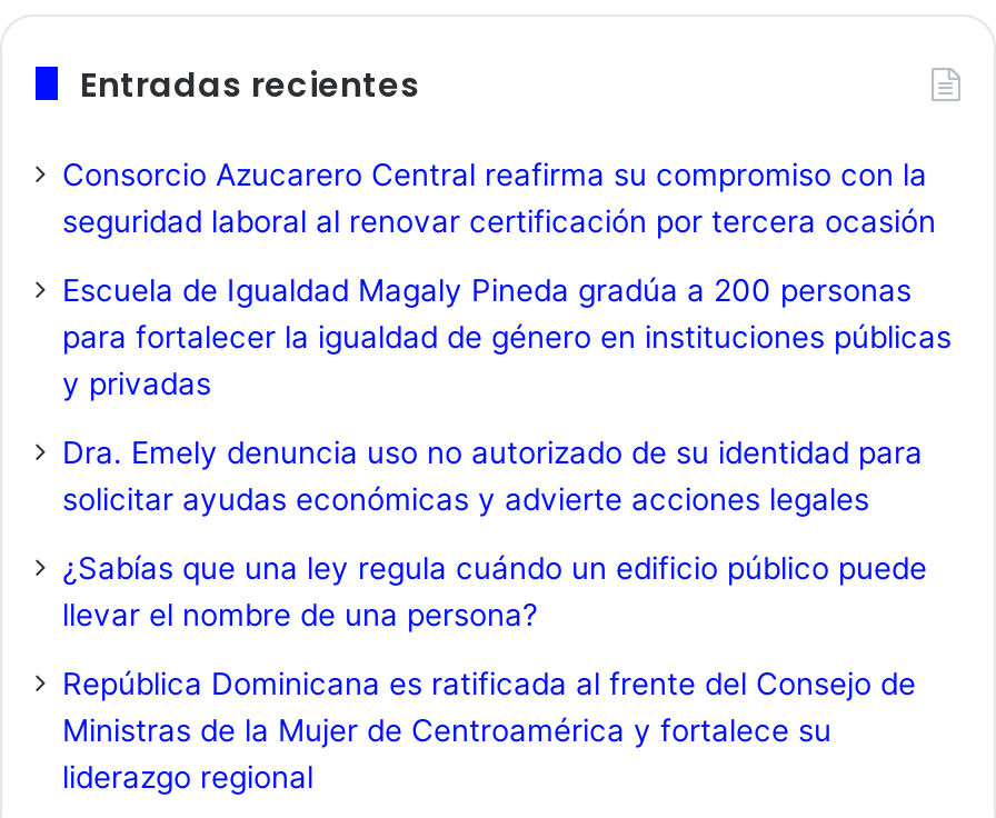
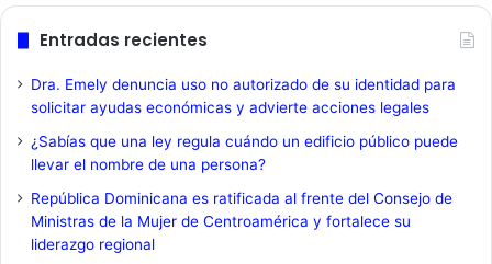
[62,156,952,400] Consorcio Azucarero Central reafirma su compromiso con la | seguridad laboral al renovar certificación por tercera ocasión | Escuela de Igualdad Magaly Pineda gradúa a 200 personas | para fortalecer la igualdad de género en instituciones públicas | y privadas -> none

